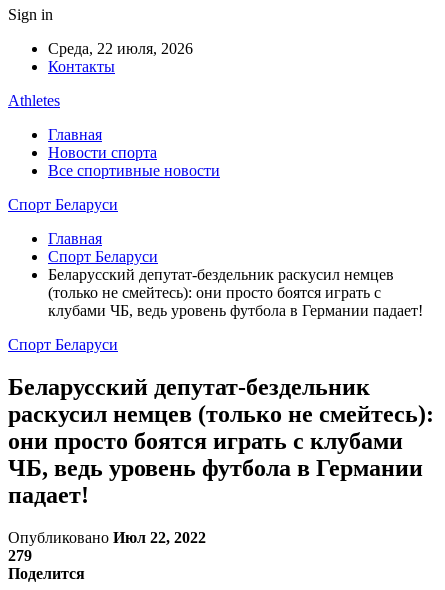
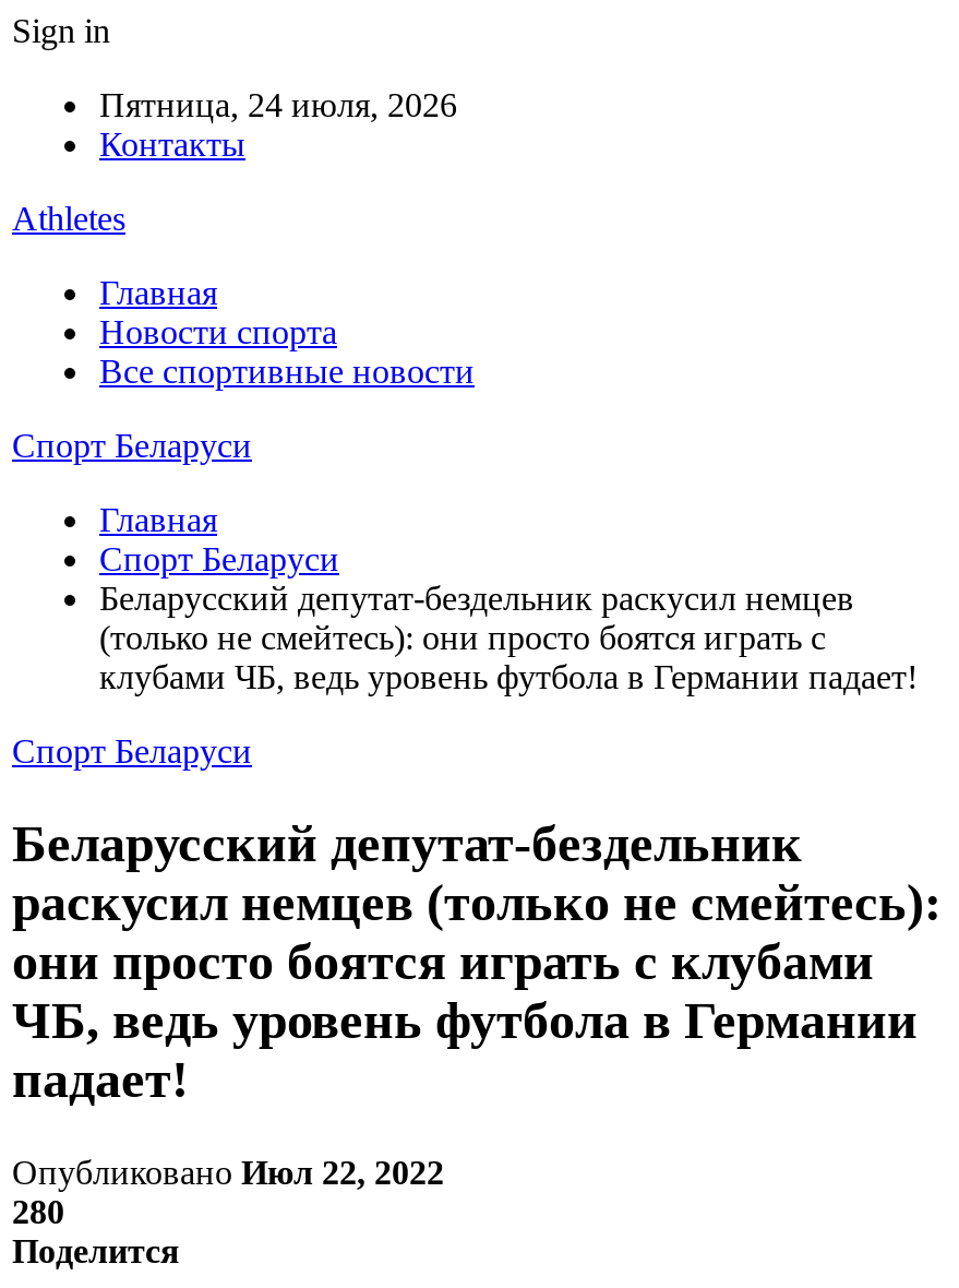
[48,40,193,57] Среда, 22 июля, 2026 -> [99,86,457,123] Пятница, 24 июля, 2026
[8,547,32,564] 279 -> [12,1193,64,1230] 280

